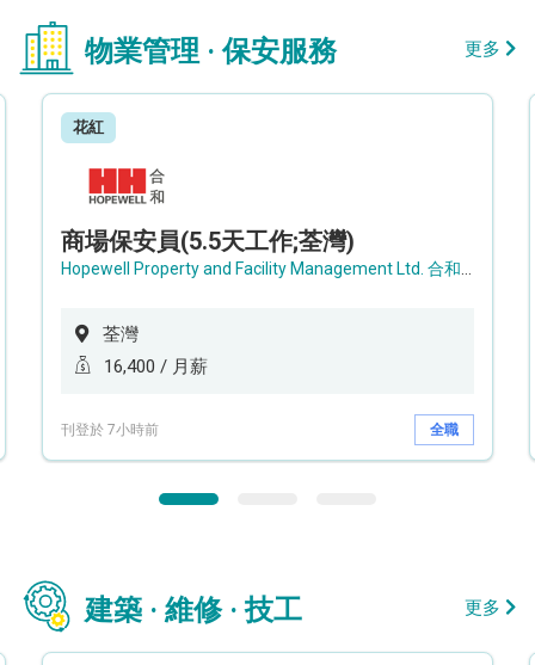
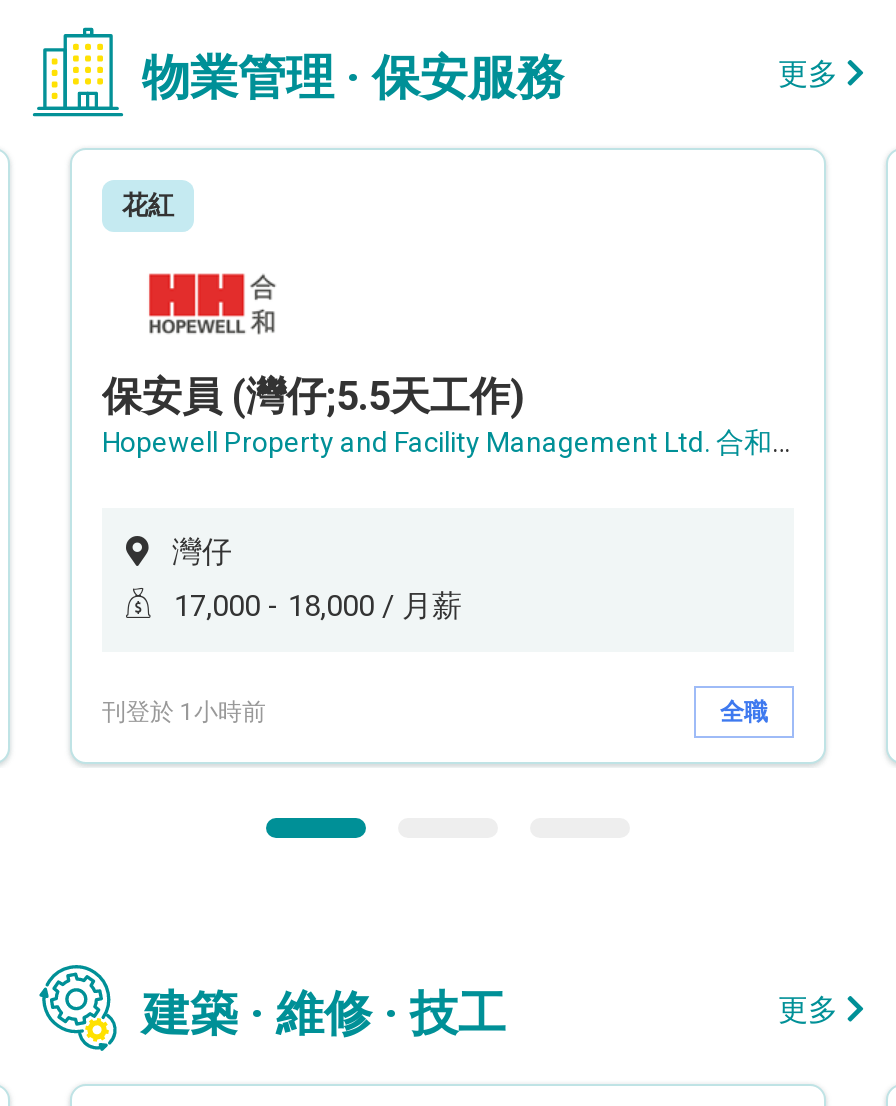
[61,227,355,255] 商場保安員(5.5天工作;荃灣) -> [102,372,524,420] 保安員 (灣仔;5.5天工作)
[103,324,139,345] 荃灣 -> [172,534,232,570] 灣仔
[104,356,208,378] 16,400 / 月薪 -> [174,588,462,624] 17,000 - 18,000 / 月薪
[61,421,159,438] 刊登於 7小時前 -> [102,697,266,725] 刊登於 1小時前

